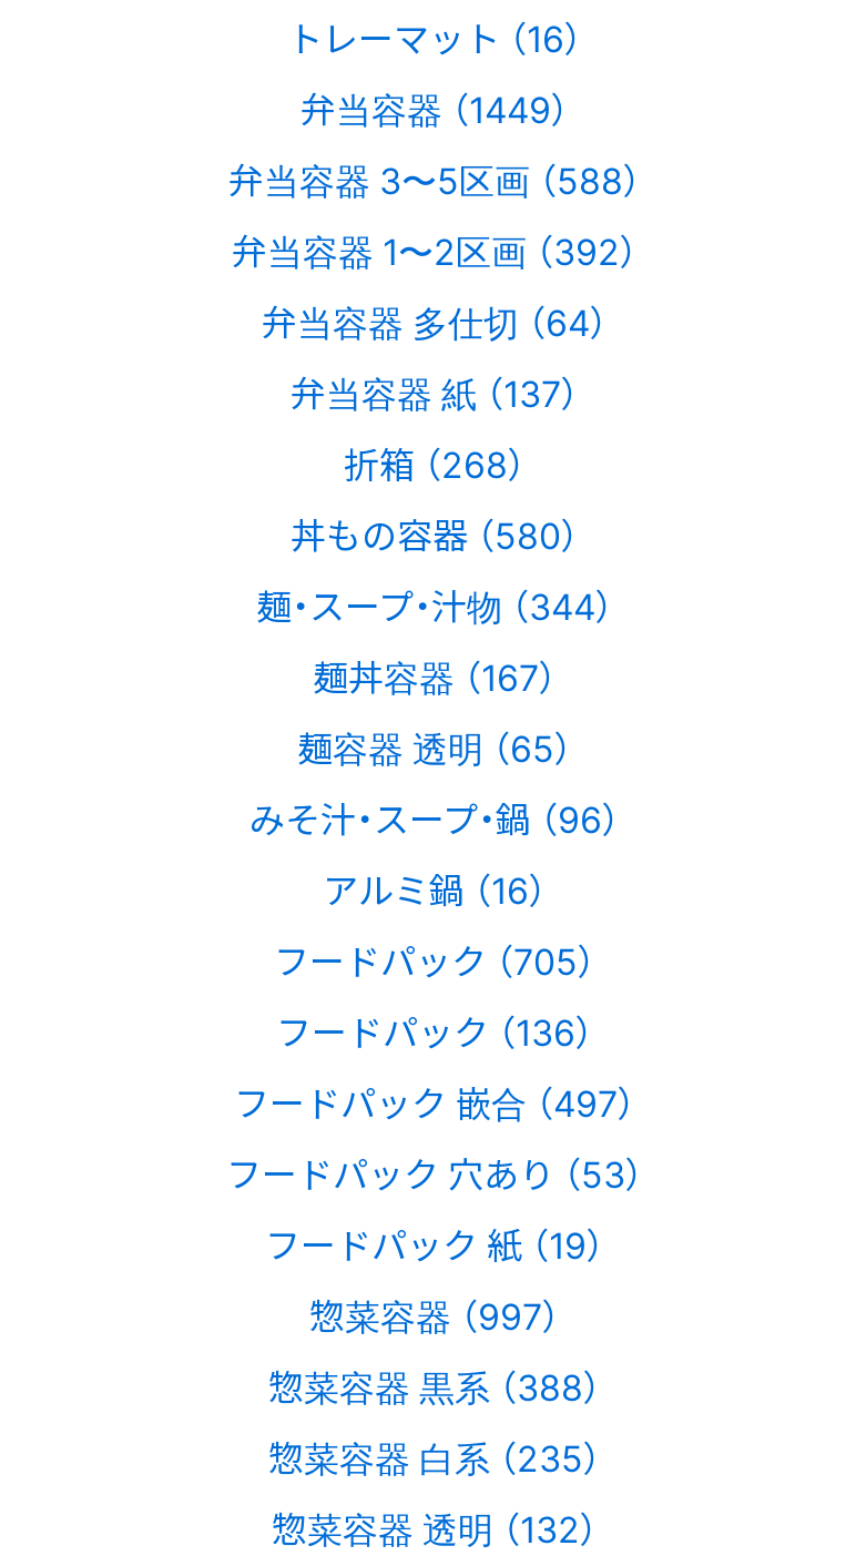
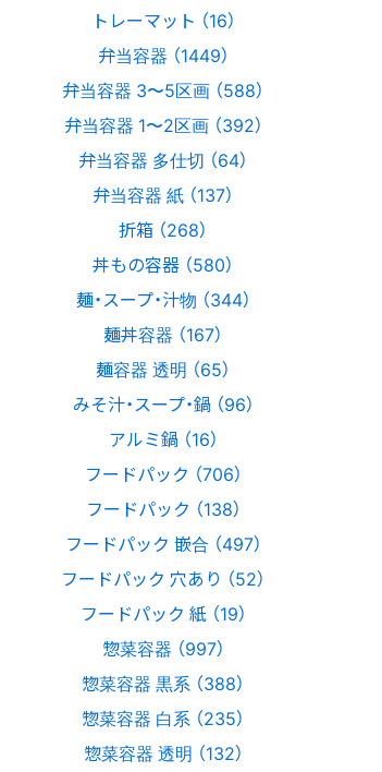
[274,933,595,986] フードパック （705） -> [84,460,242,486] フードパック （706）
[276,1004,593,1057] フードパック （136） -> [85,495,241,521] フードパック （138）
[226,1146,643,1199] フードパック 穴あり （53） -> [61,565,266,591] フードパック 穴あり （52）

